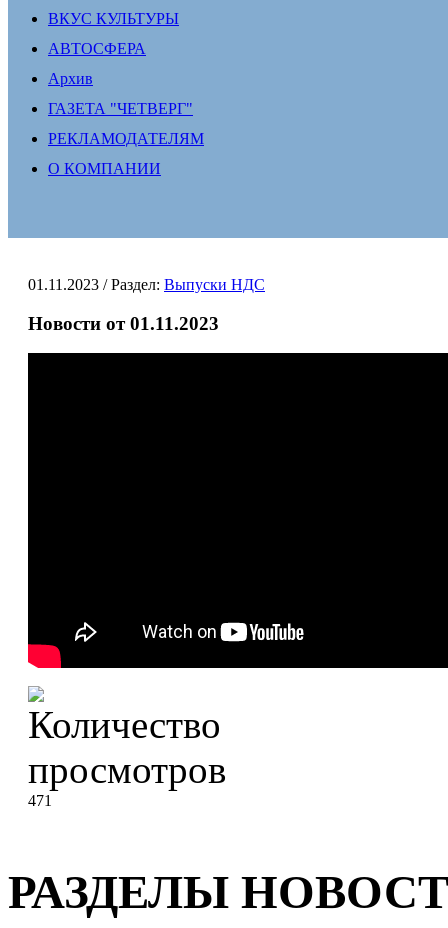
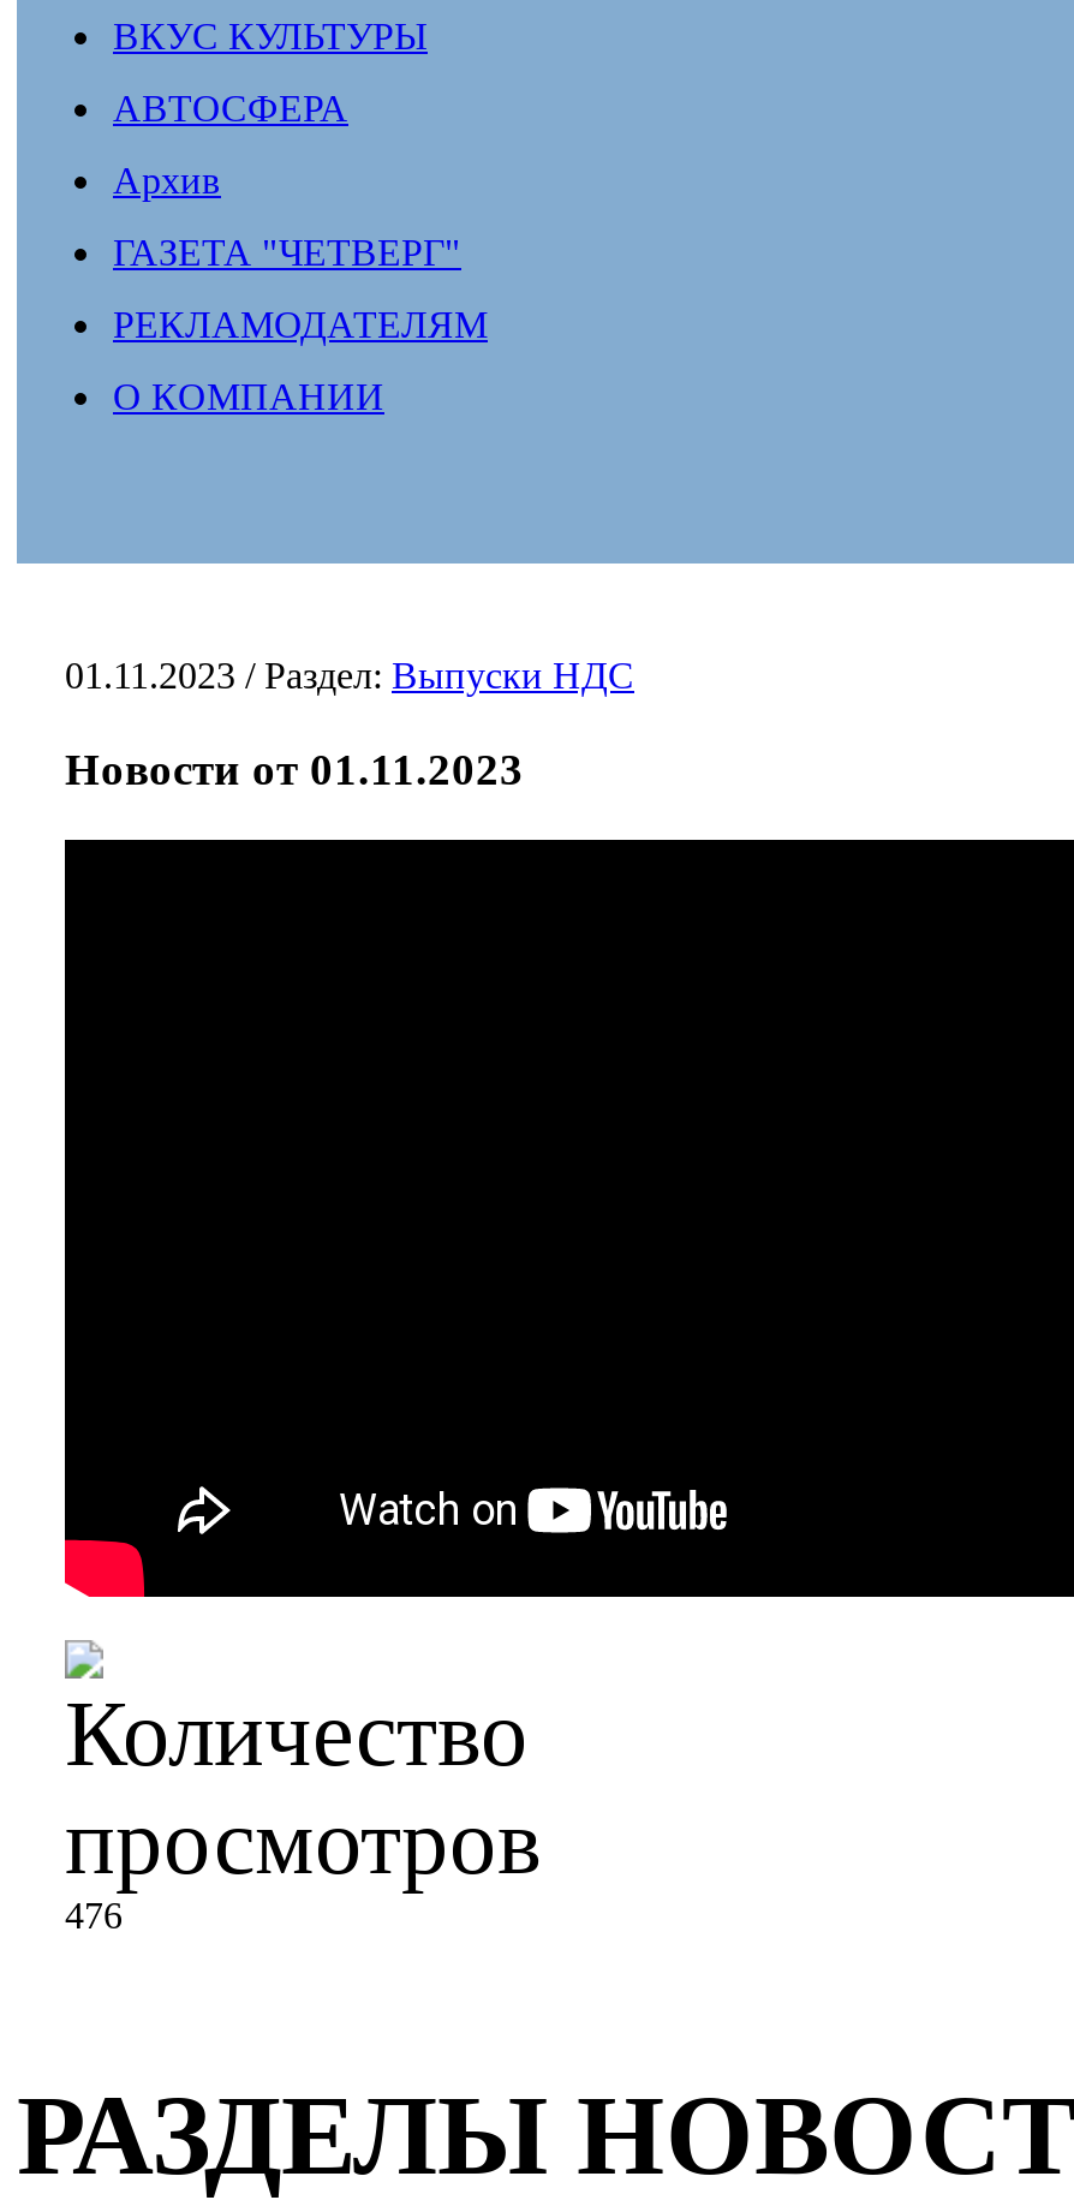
[28,792,52,809] 471 -> [65,1896,123,1937] 476

